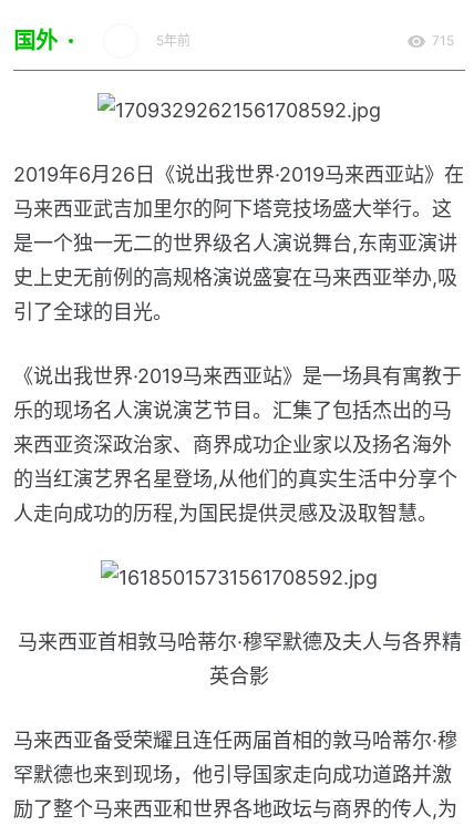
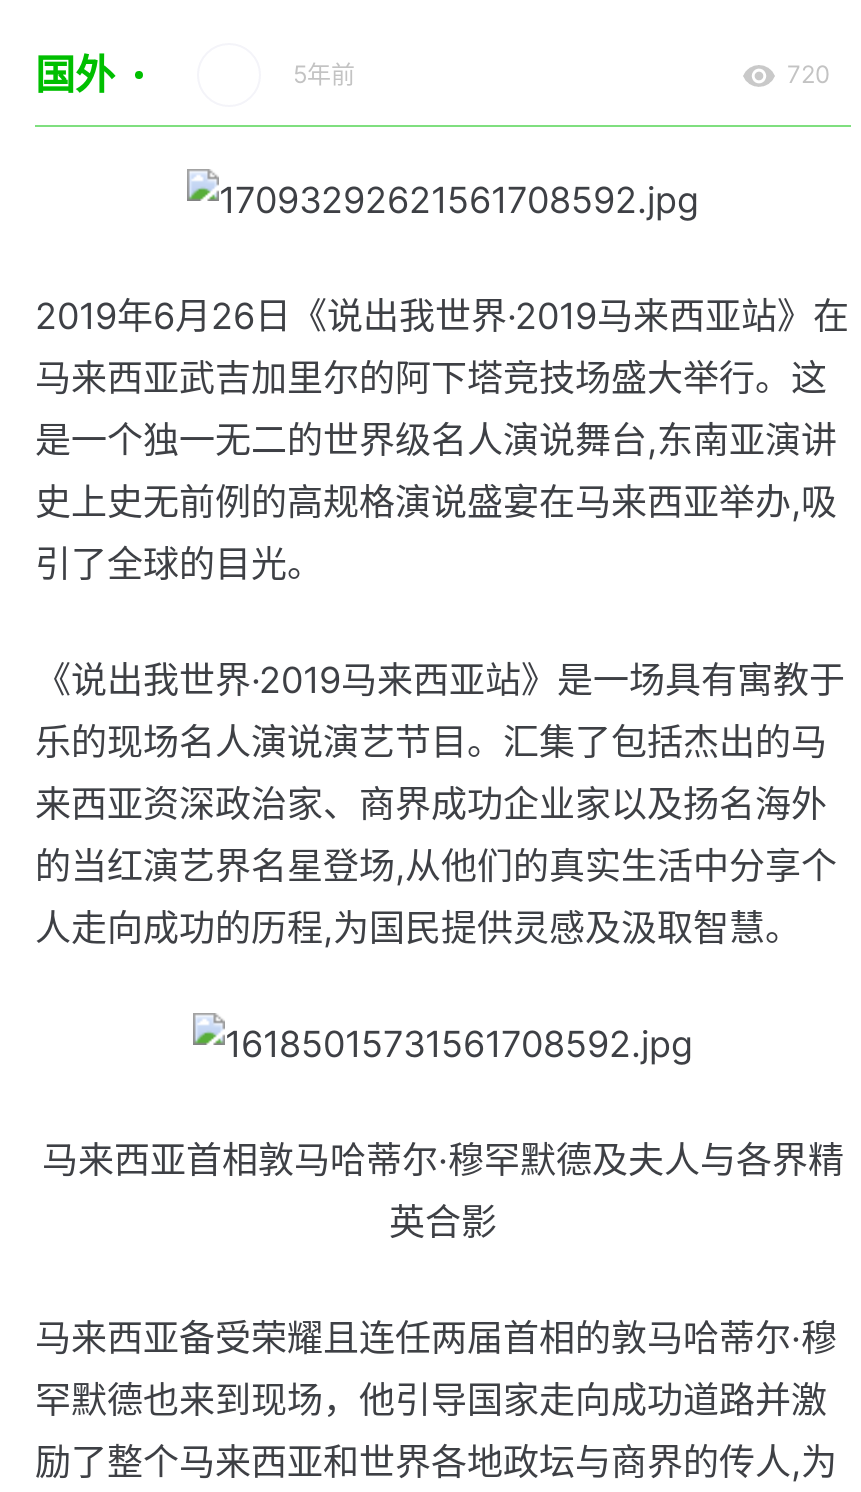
[432,32,454,49] 715 -> [787,59,831,89] 720

